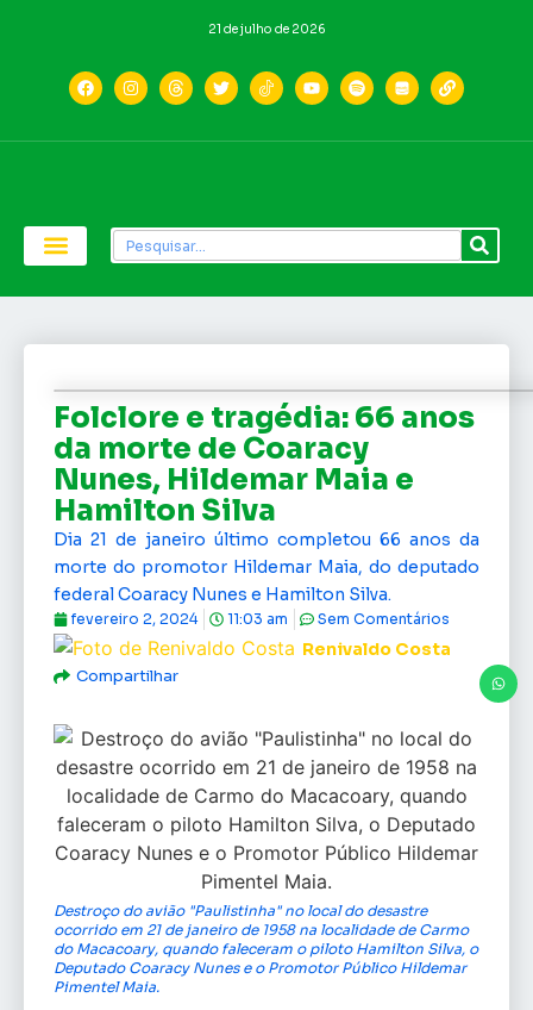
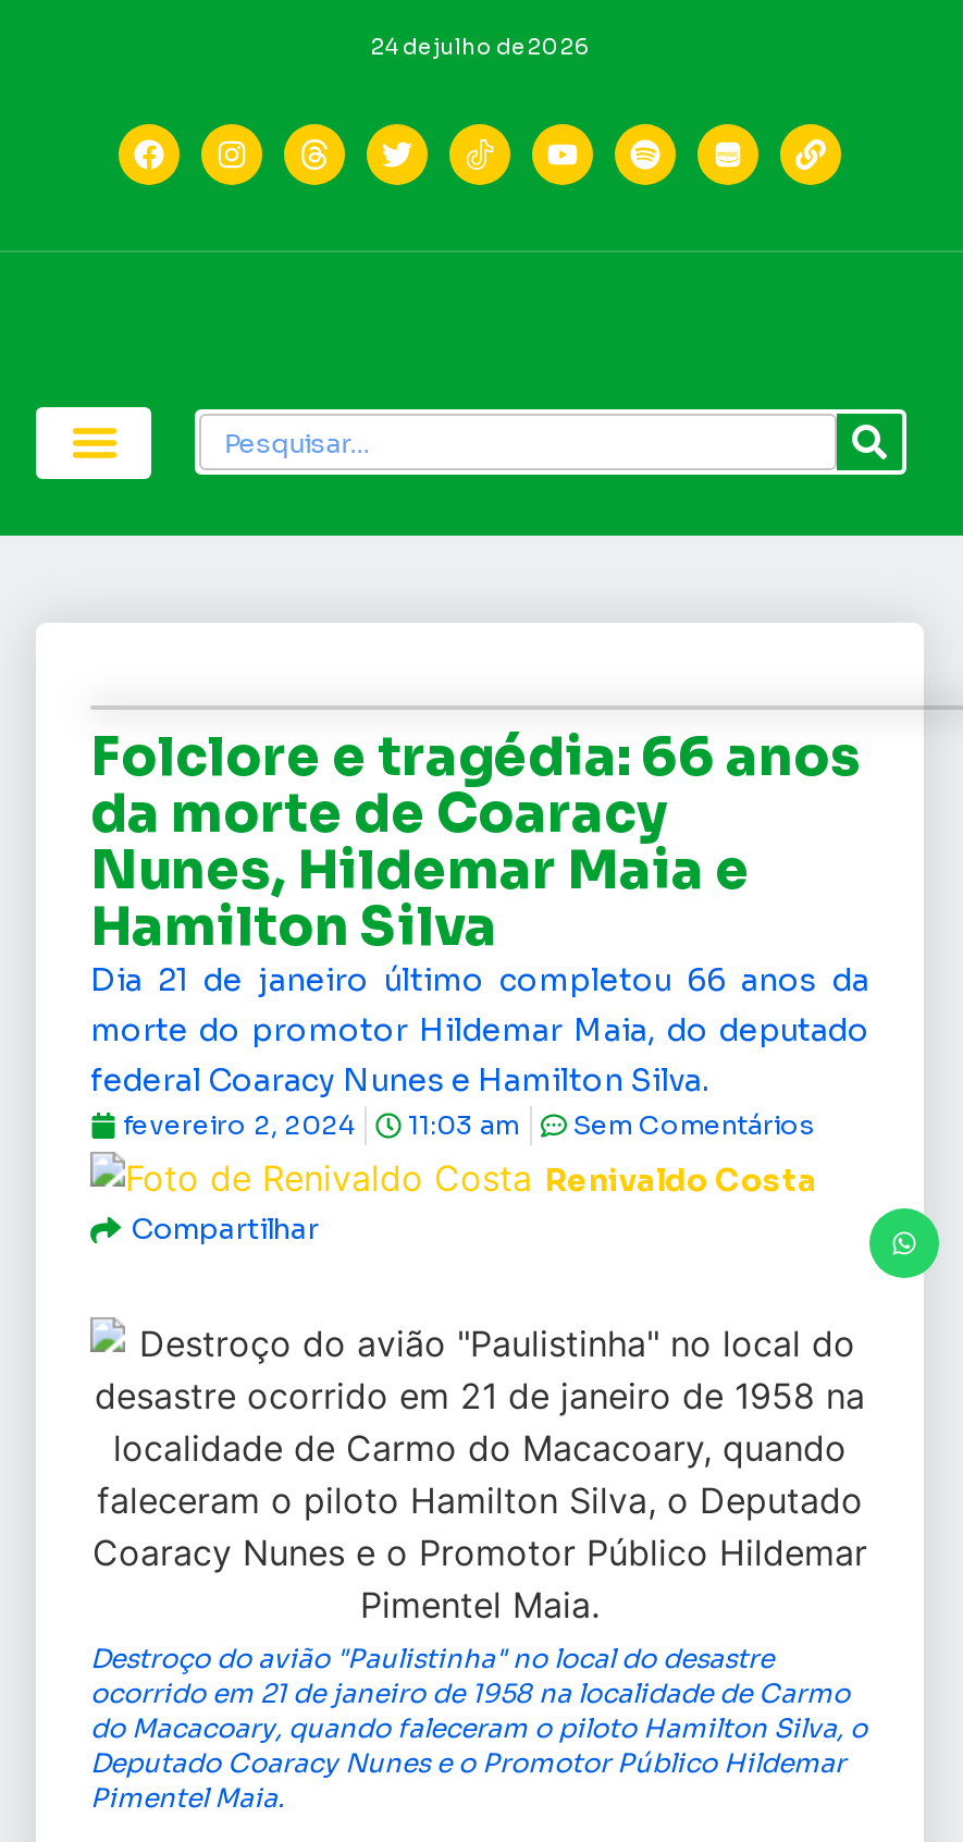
[208,21,325,37] 21 de julho de 2026 -> [370,33,590,61] 24 de julho de 2026

